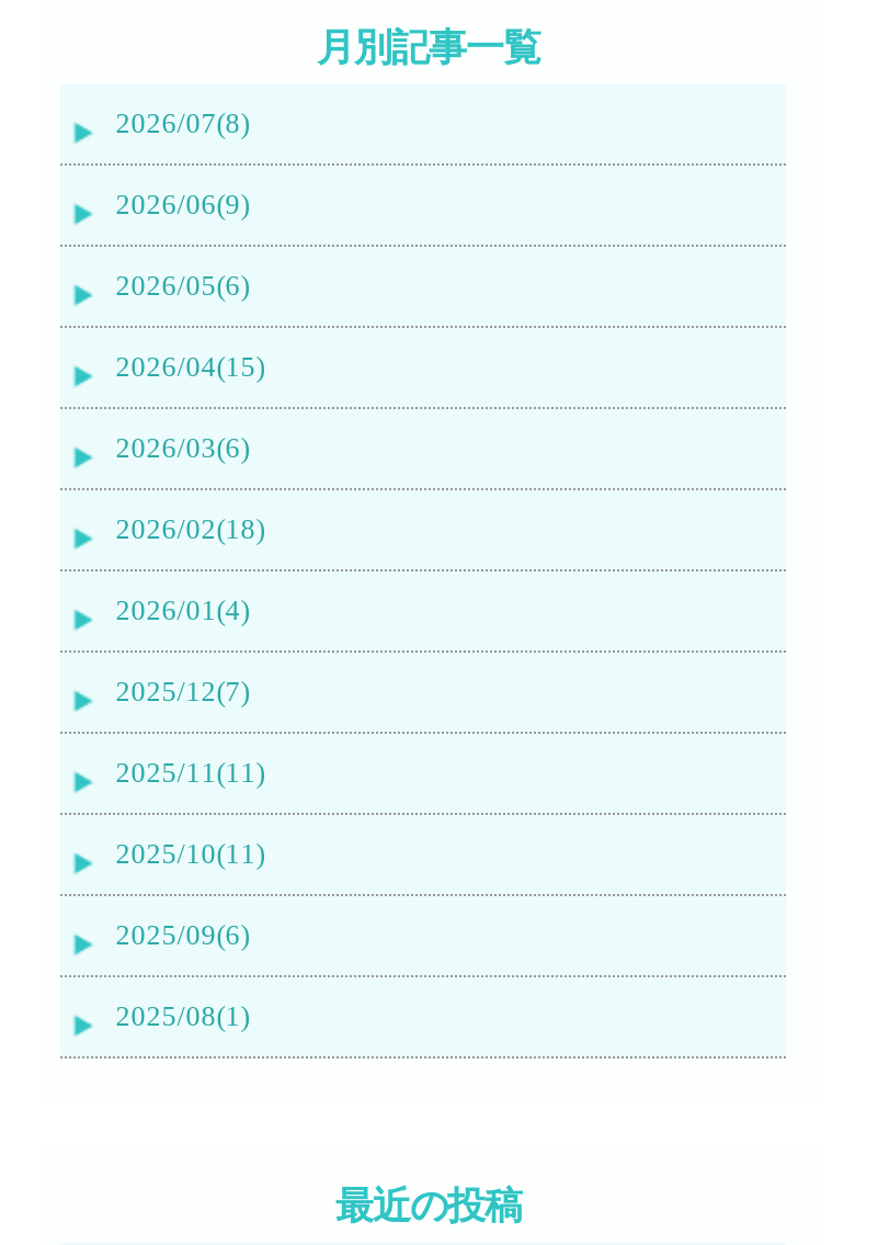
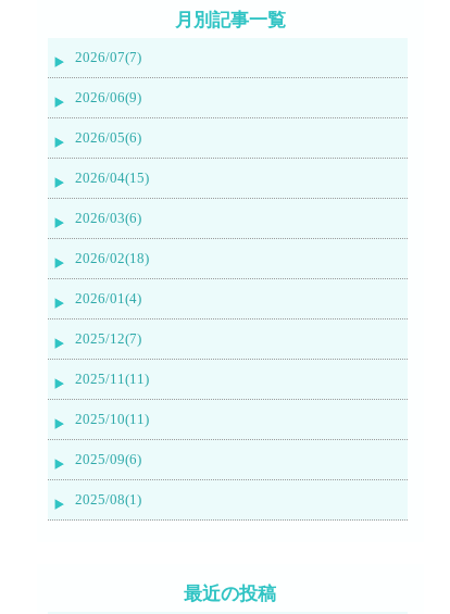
[116,107,249,140] 2026/07(8) -> [75,49,142,65] 2026/07(7)

